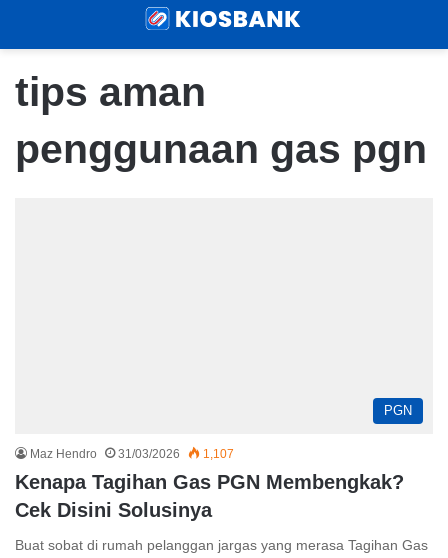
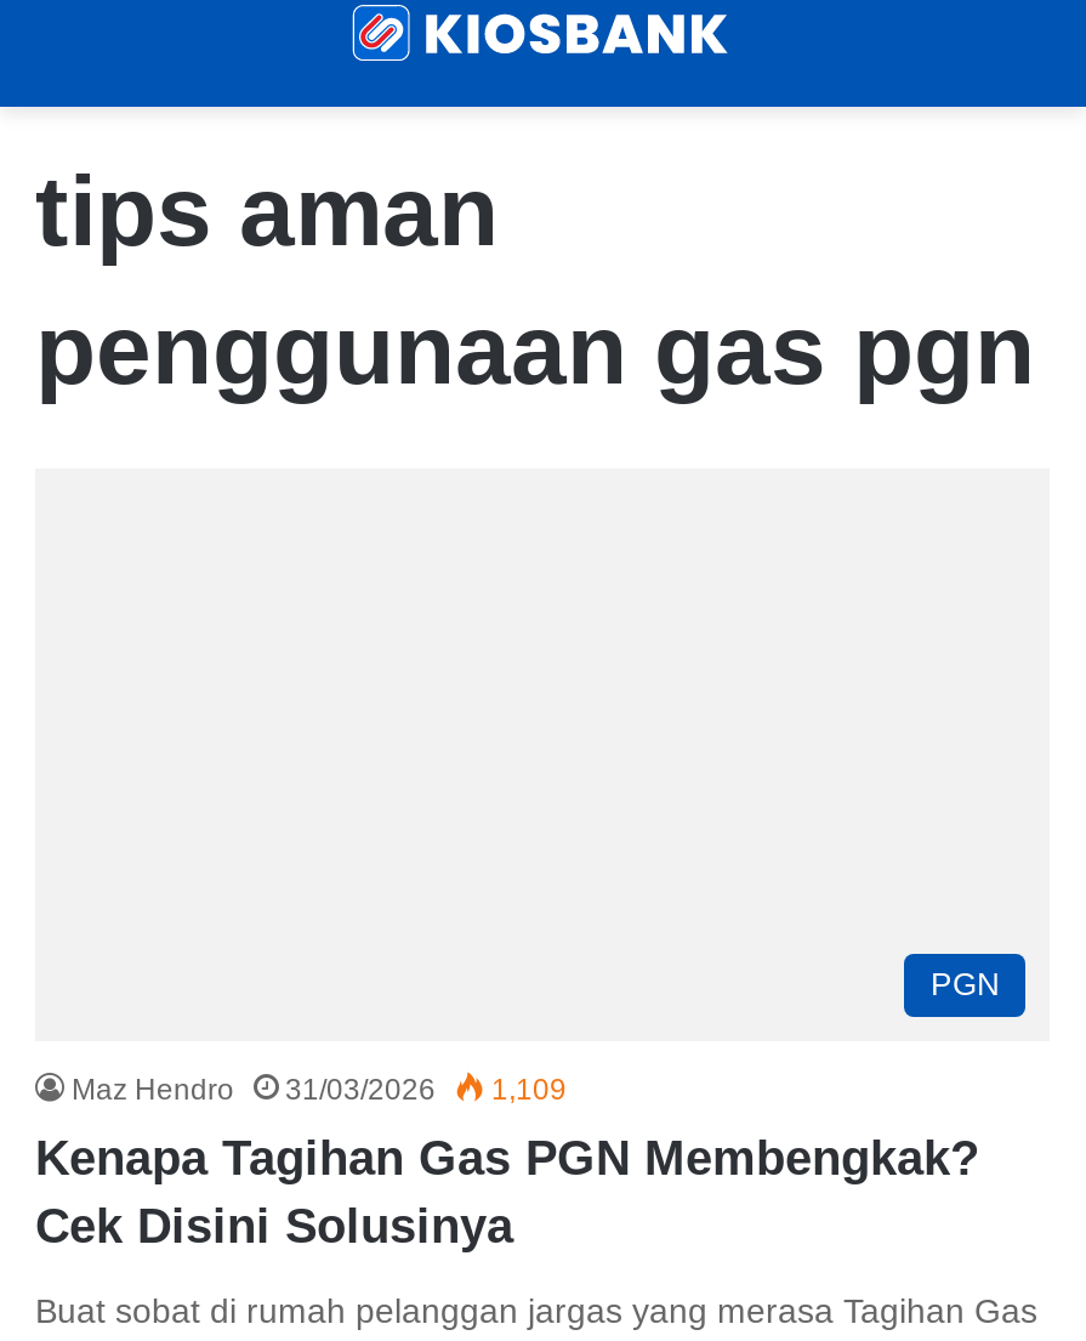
[30,447,234,461] Maz Hendro 31/03/2026 1,107 -> [72,1073,567,1107] Maz Hendro 31/03/2026 1,109

